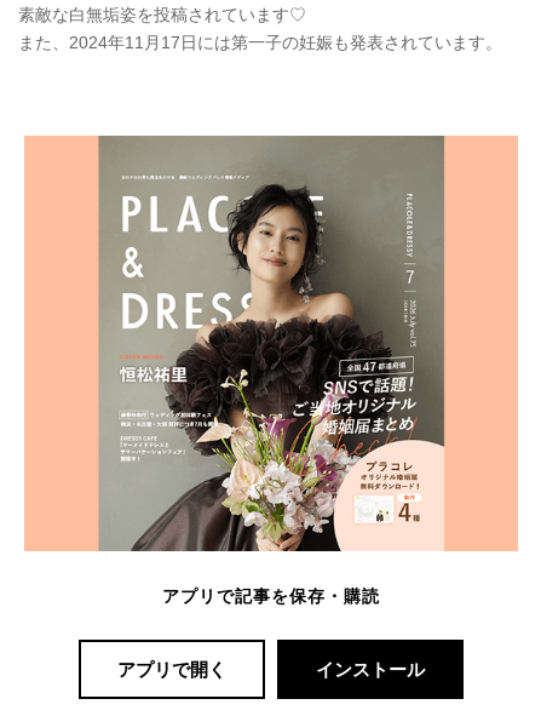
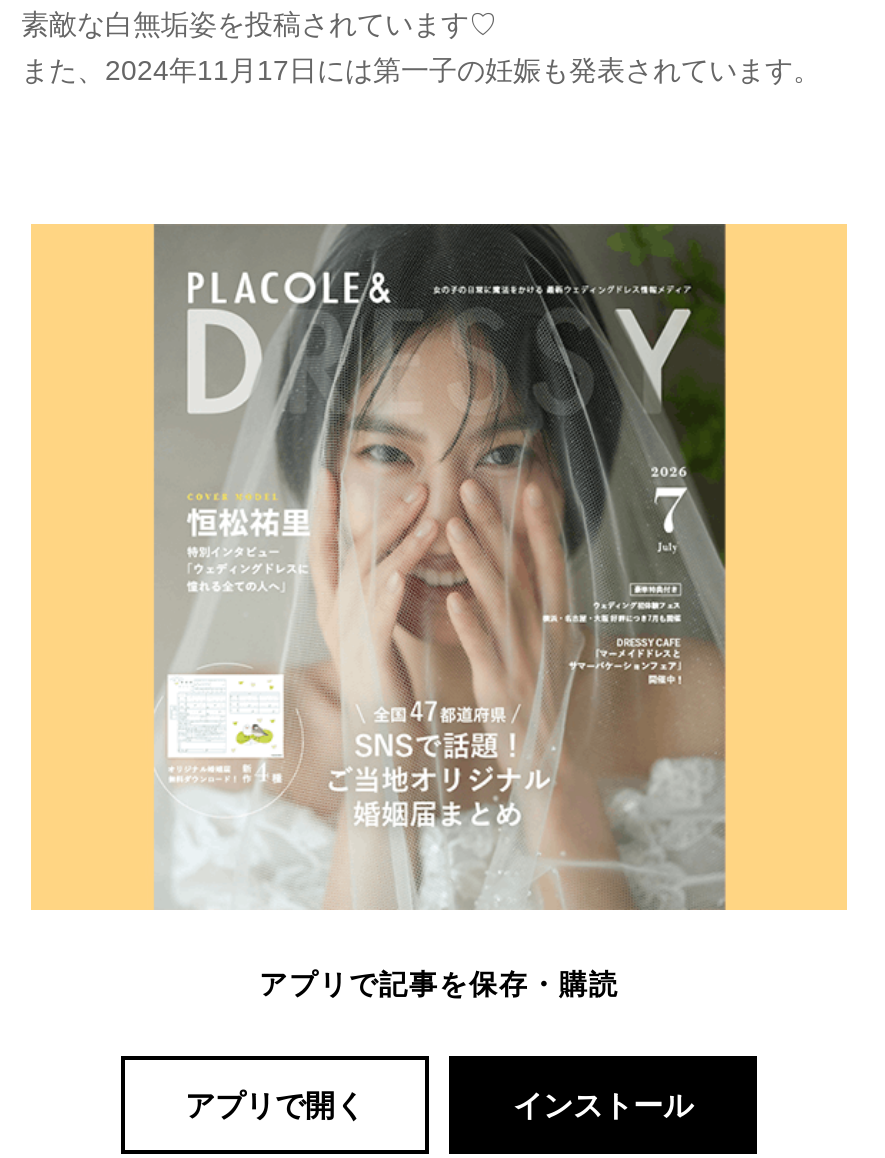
[98,136,447,552] [image] -> [153,224,727,912] [image]

